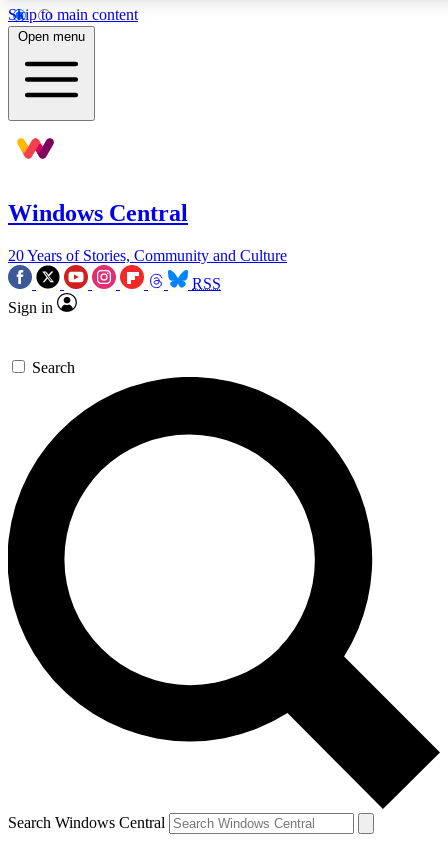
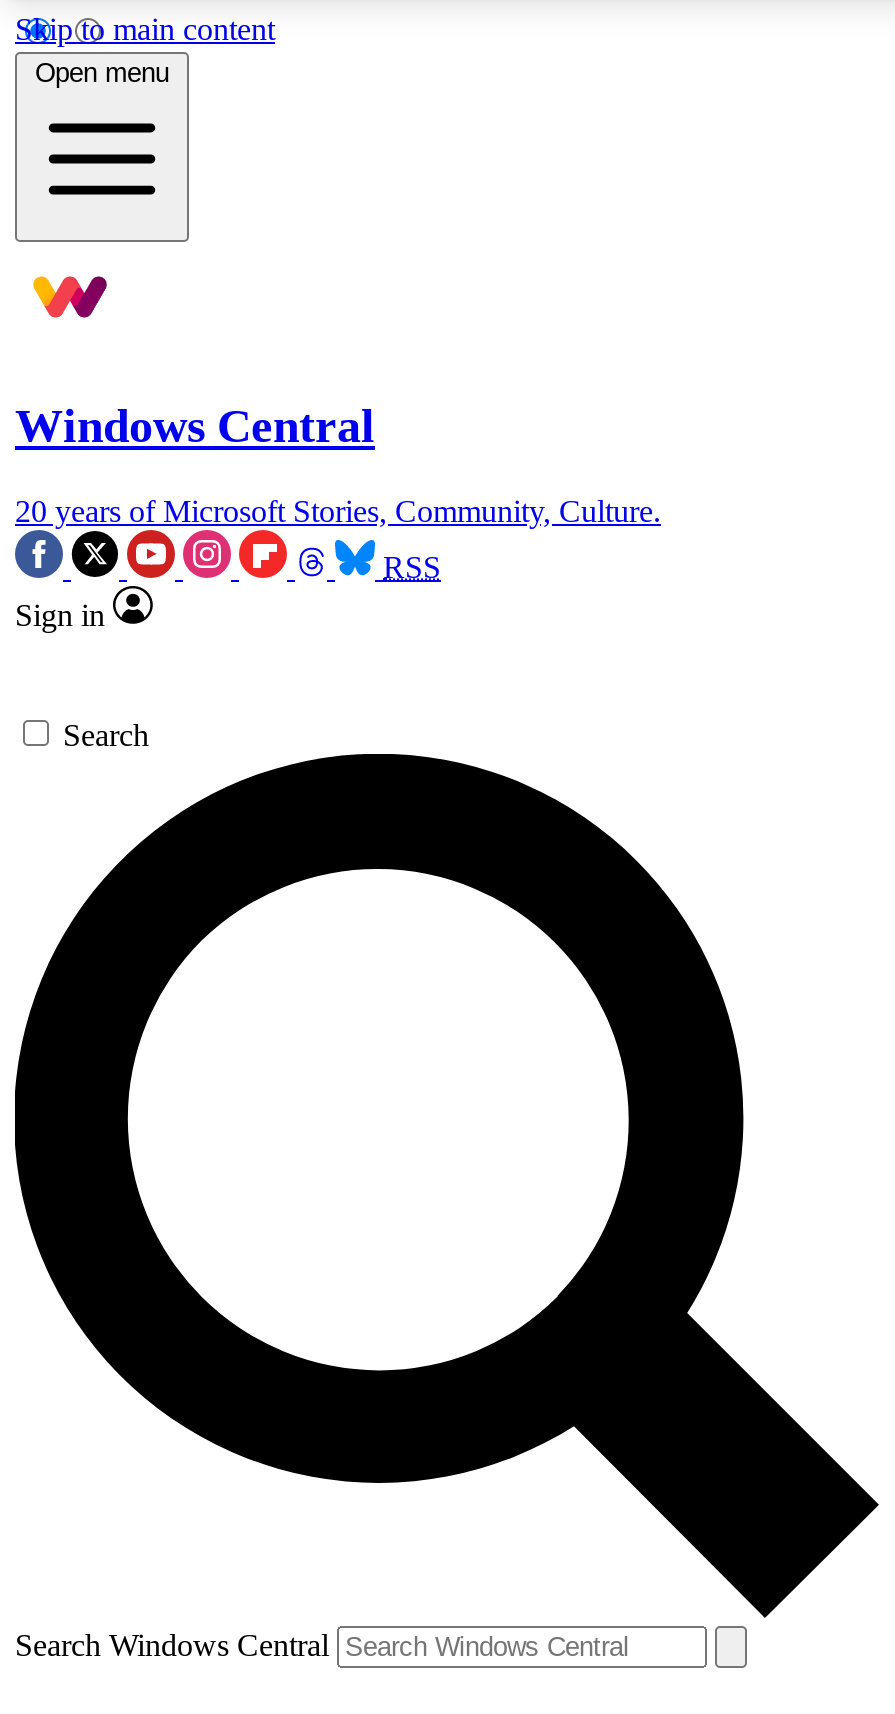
[8,247,287,264] 20 Years of Stories, Community and Culture -> [15,494,661,528] 20 years of Microsoft Stories, Community, Culture.

